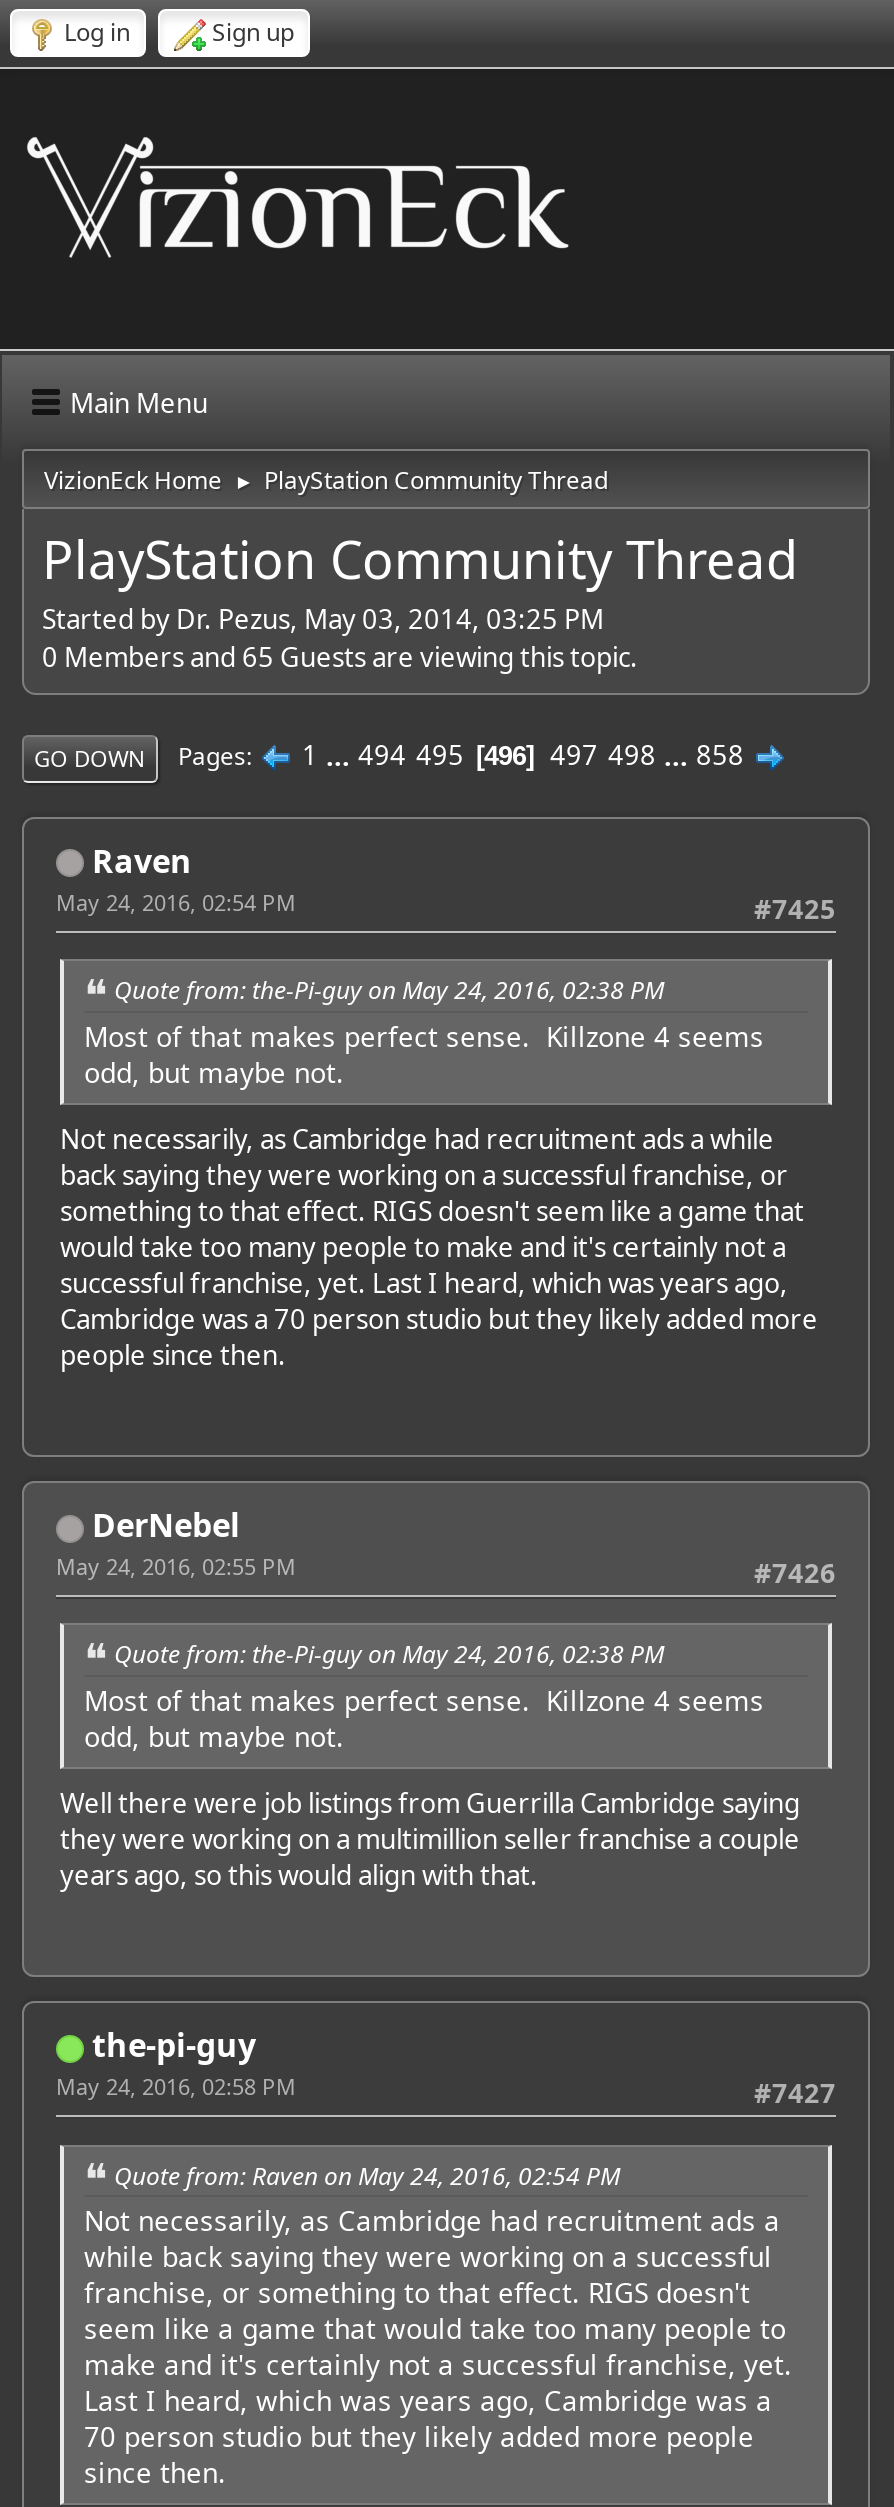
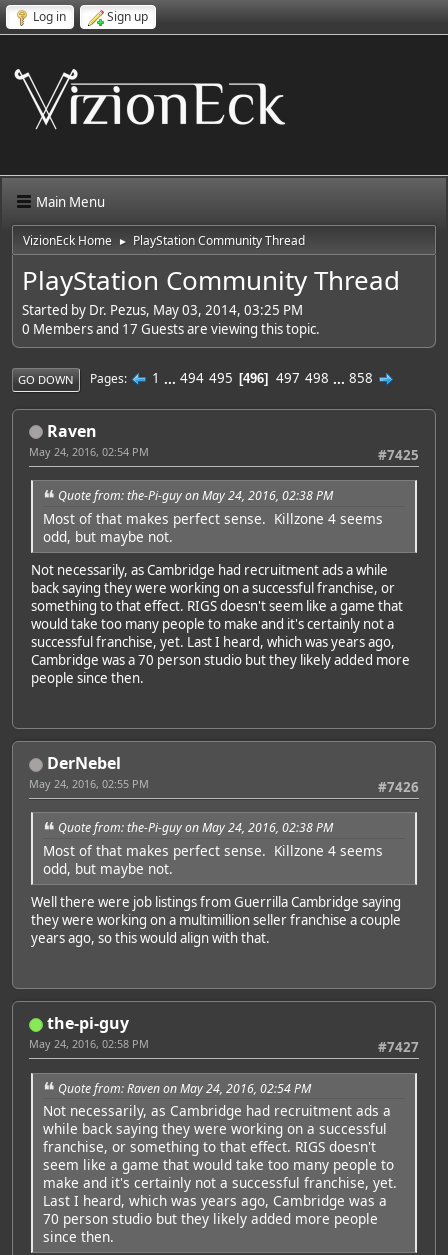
[42,638,638,674] 0 Members and 65 Guests are viewing this topic. -> [22,319,320,337] 0 Members and 17 Guests are viewing this topic.

